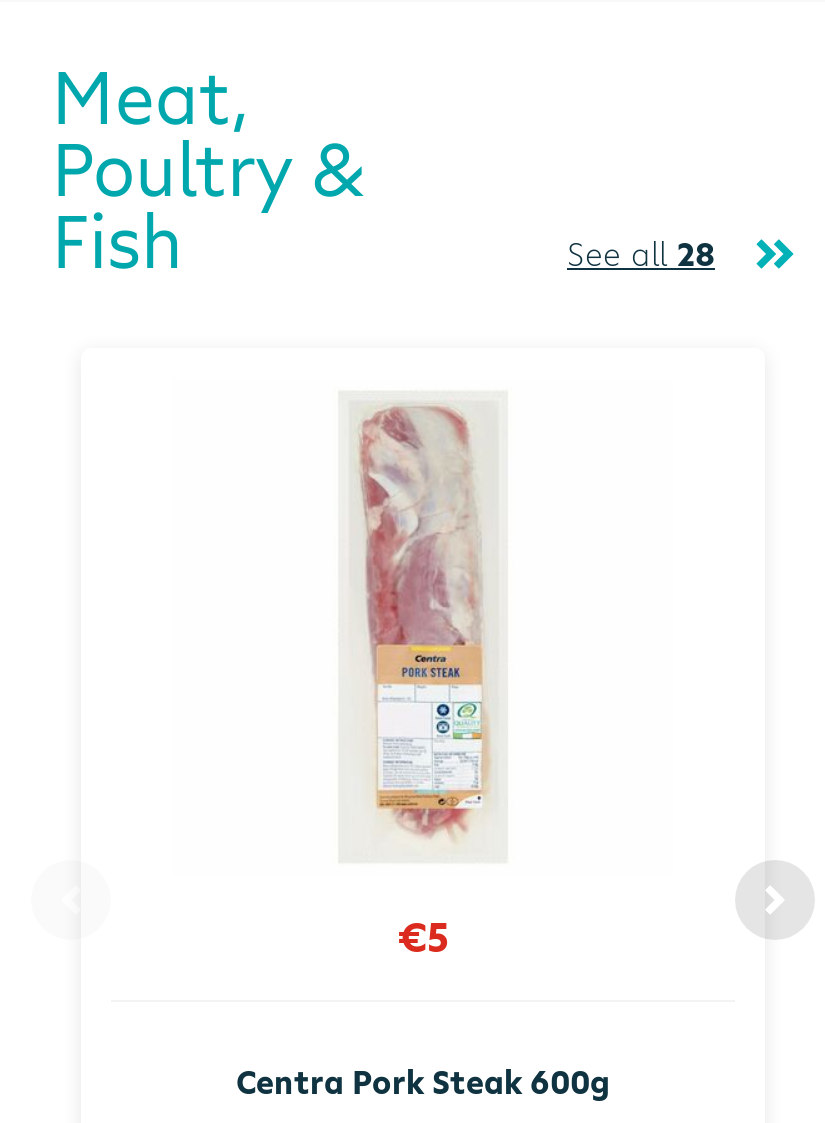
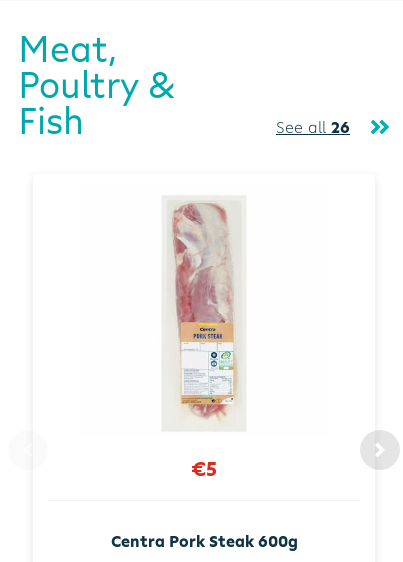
[567,232,715,276] See all 28 -> [276,116,350,138] See all 26

